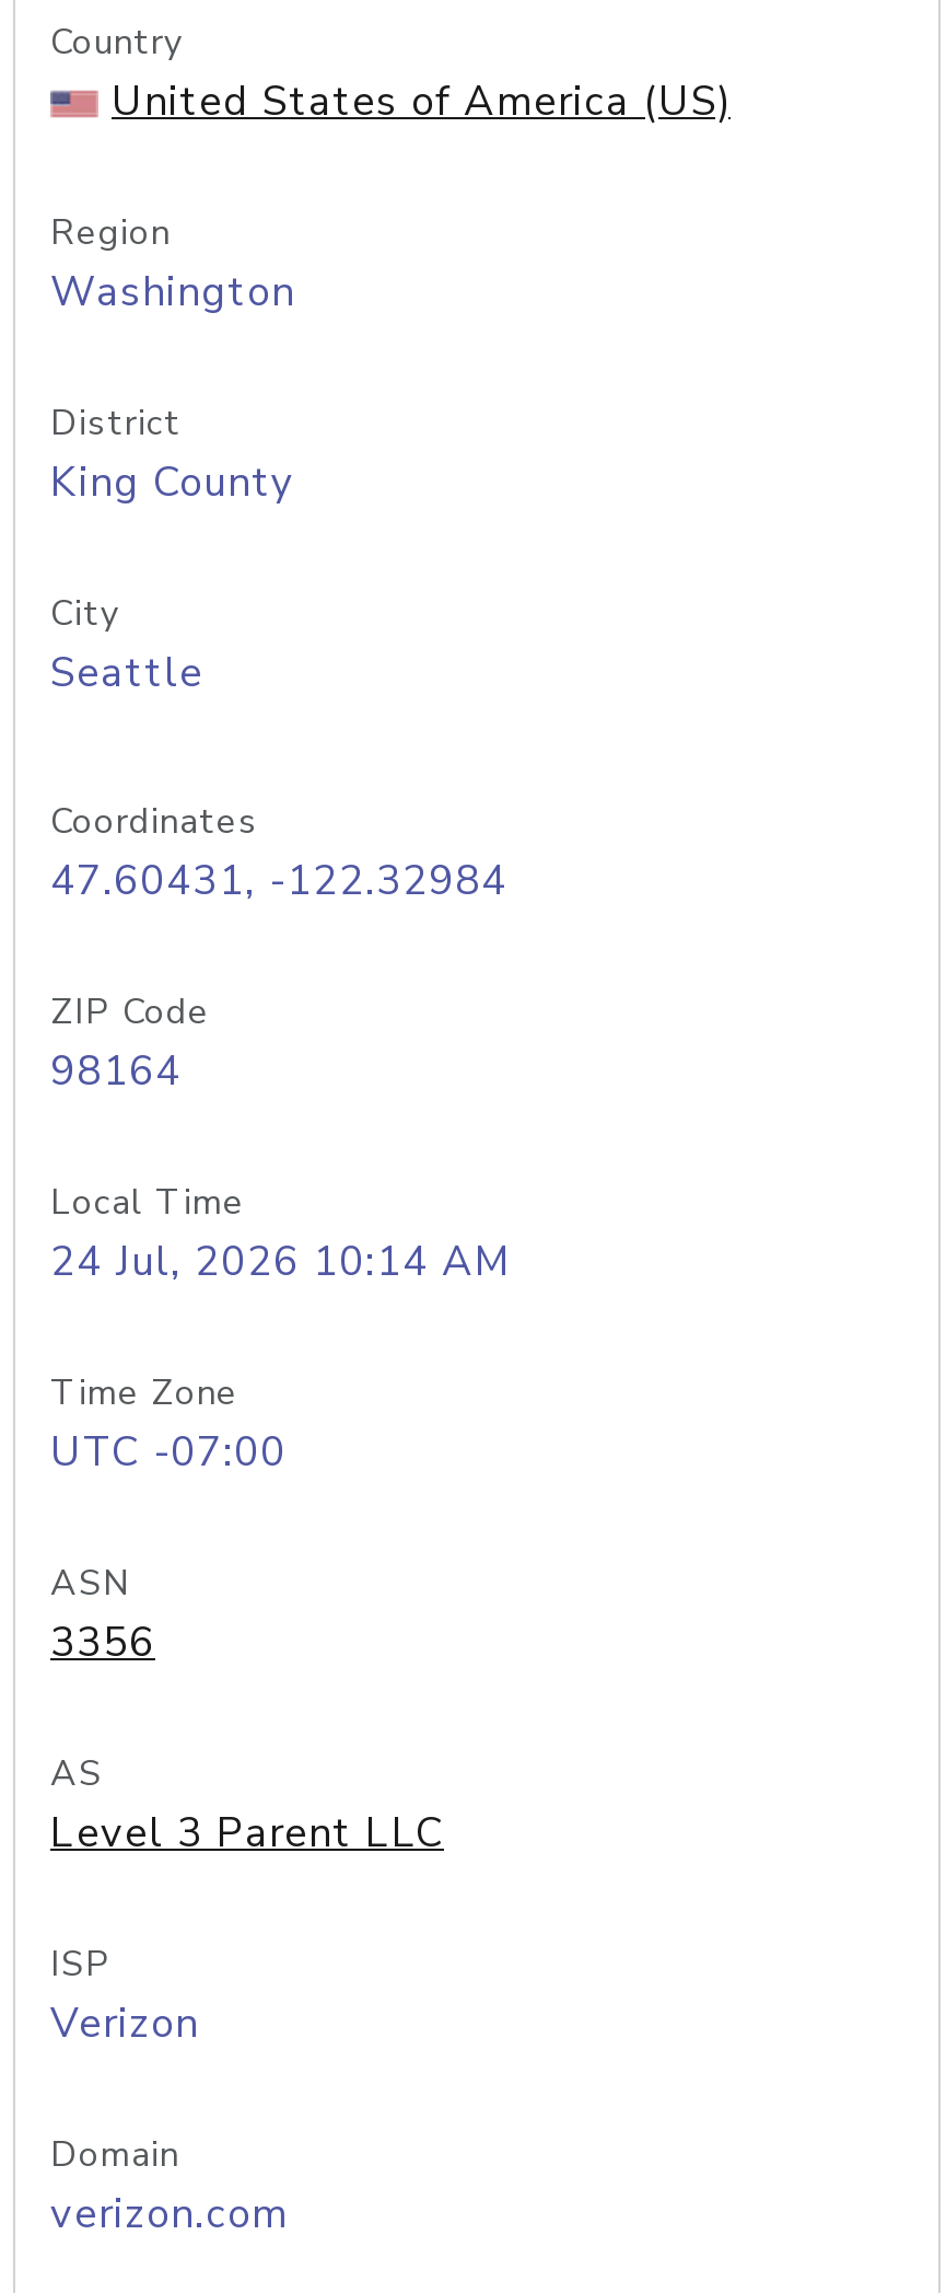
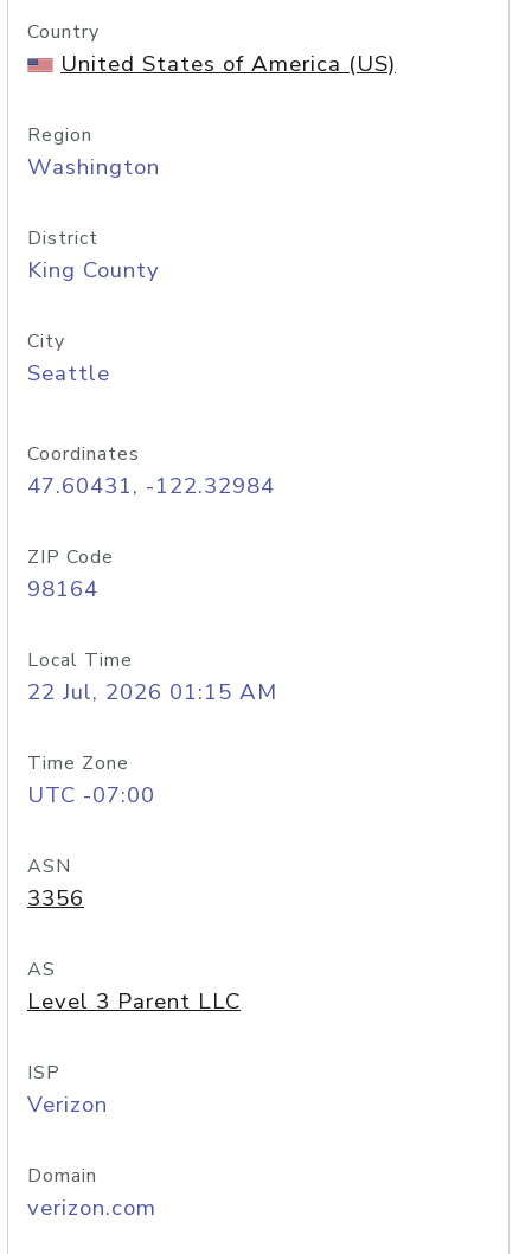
[50,1234,512,1290] 24 Jul, 2026 10:14 AM -> [27,677,277,708] 22 Jul, 2026 01:15 AM

